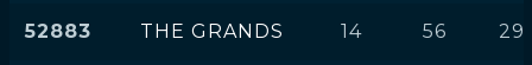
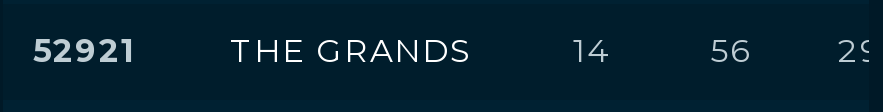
[24,20,91,43] 52883 -> [33,32,137,70] 52921

